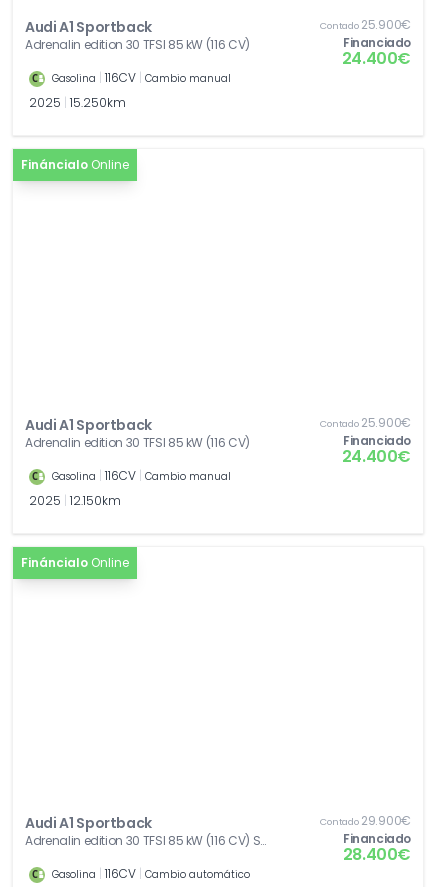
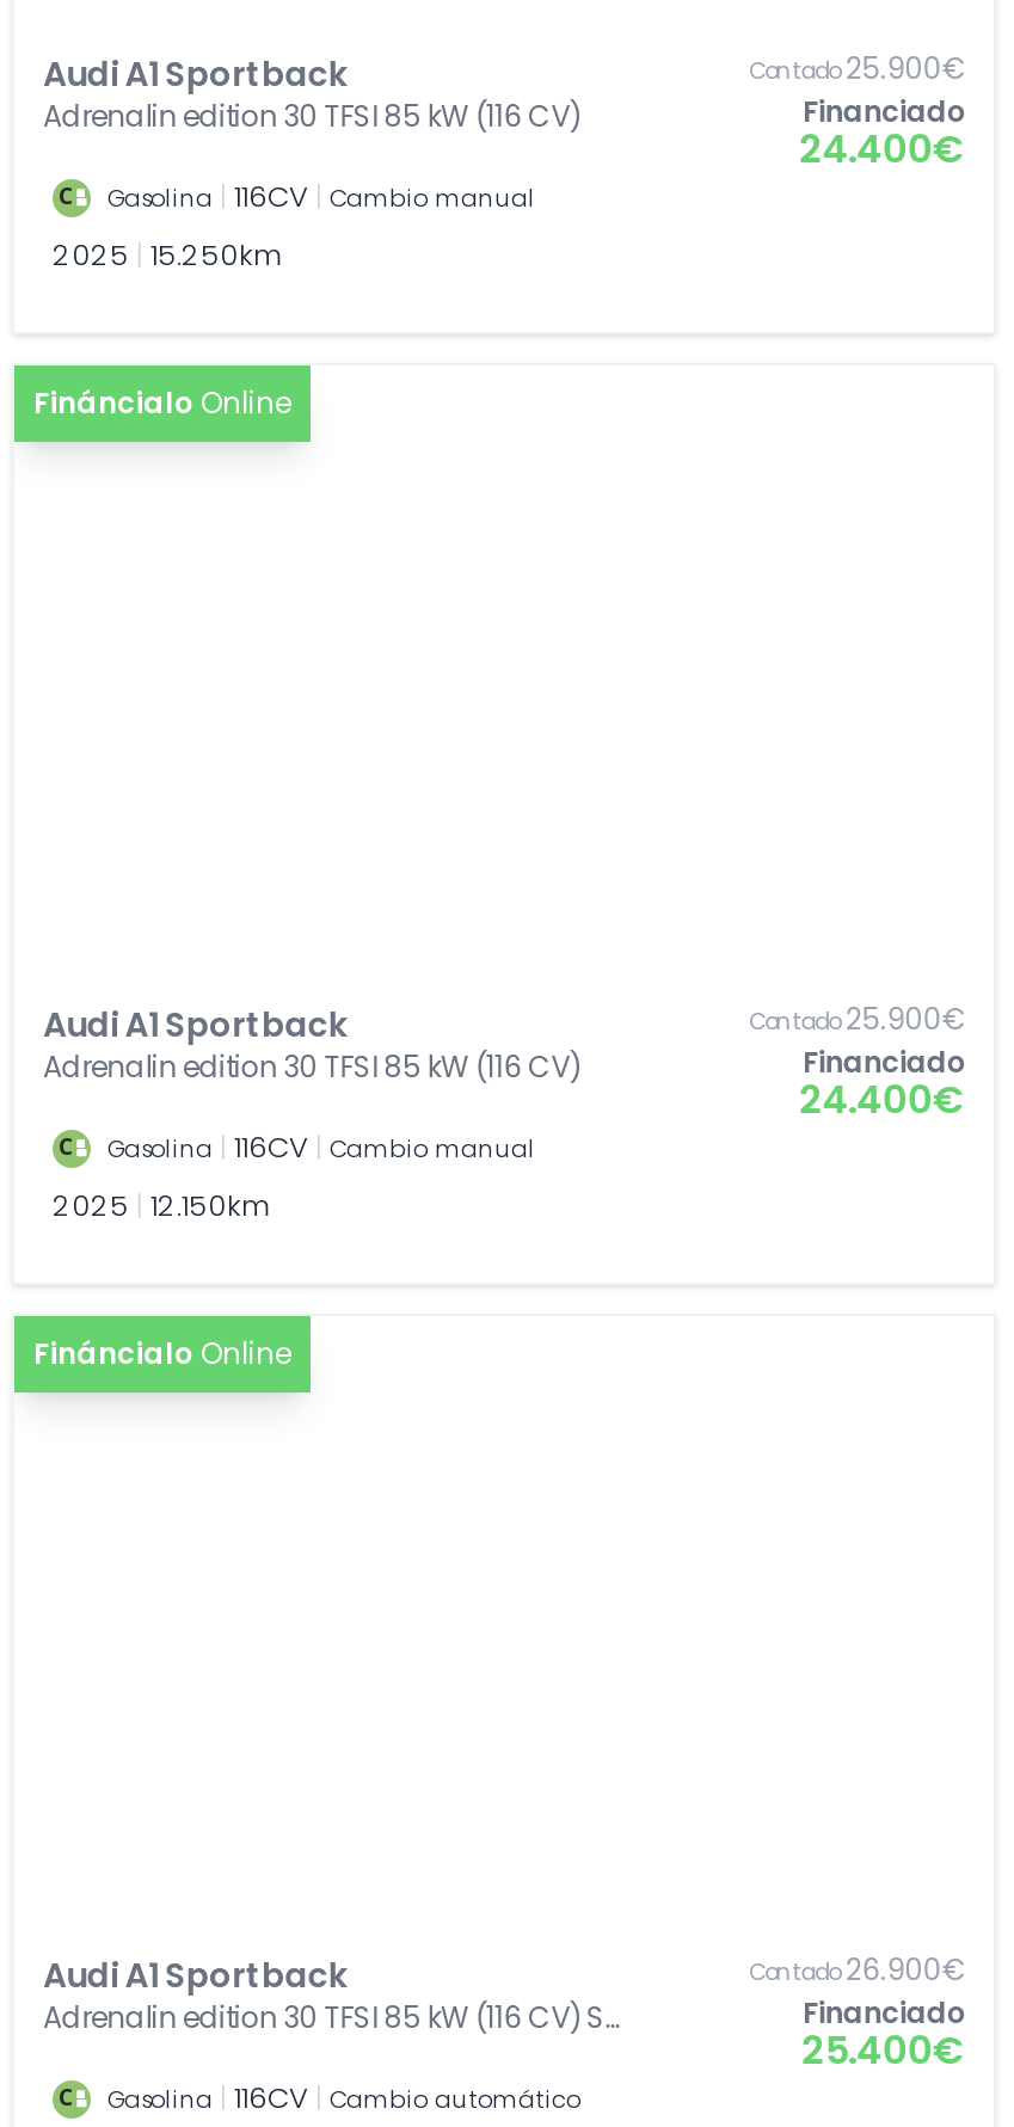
[320,812,411,829] Contado29.900€ -> [749,1949,965,1990] Contado26.900€
[343,843,411,866] 28.400€ -> [802,2023,965,2078] 25.400€

